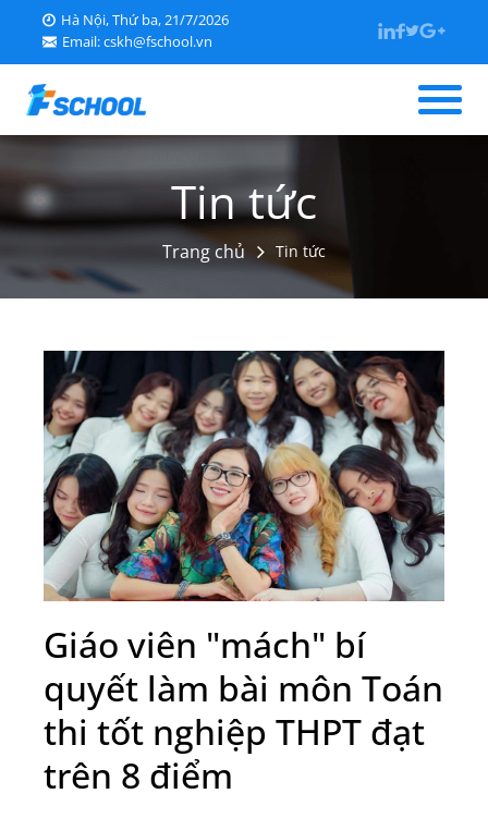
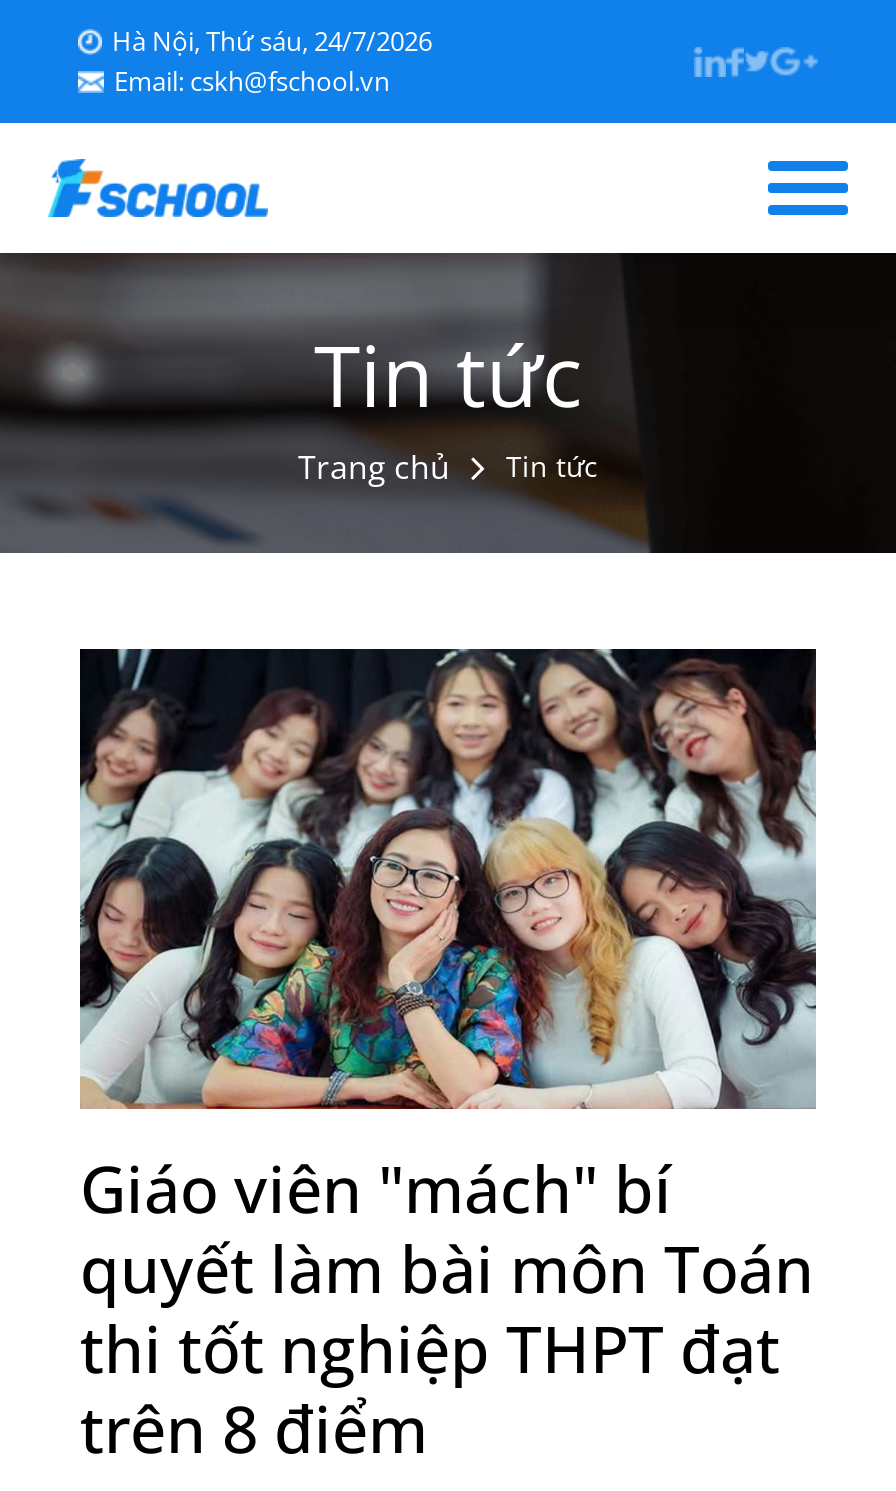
[61,10,229,29] Hà Nội, Thứ ba, 21/7/2026 -> [112,23,432,59] Hà Nội, Thứ sáu, 24/7/2026

